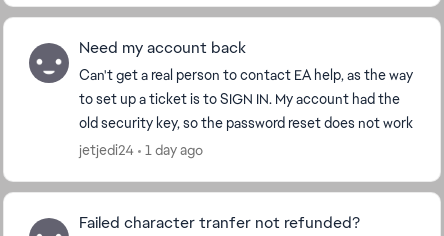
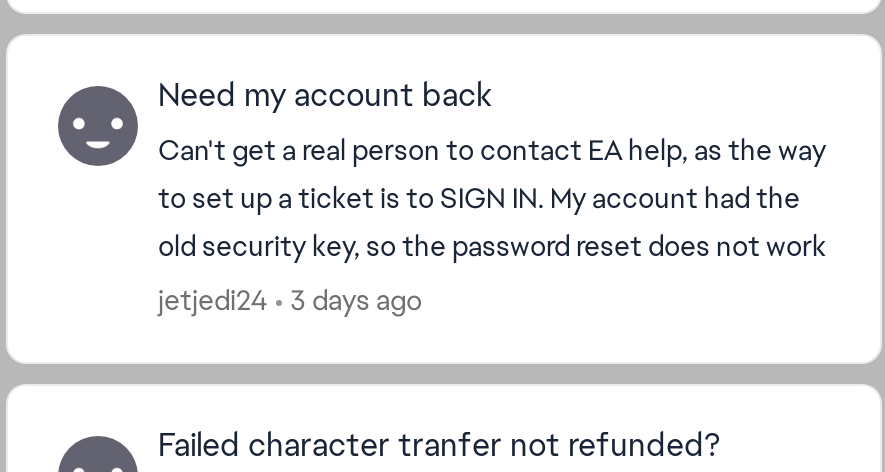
[79,141,203,159] jetjedi24 1 day ago -> [158,282,422,318] jetjedi24 3 days ago

